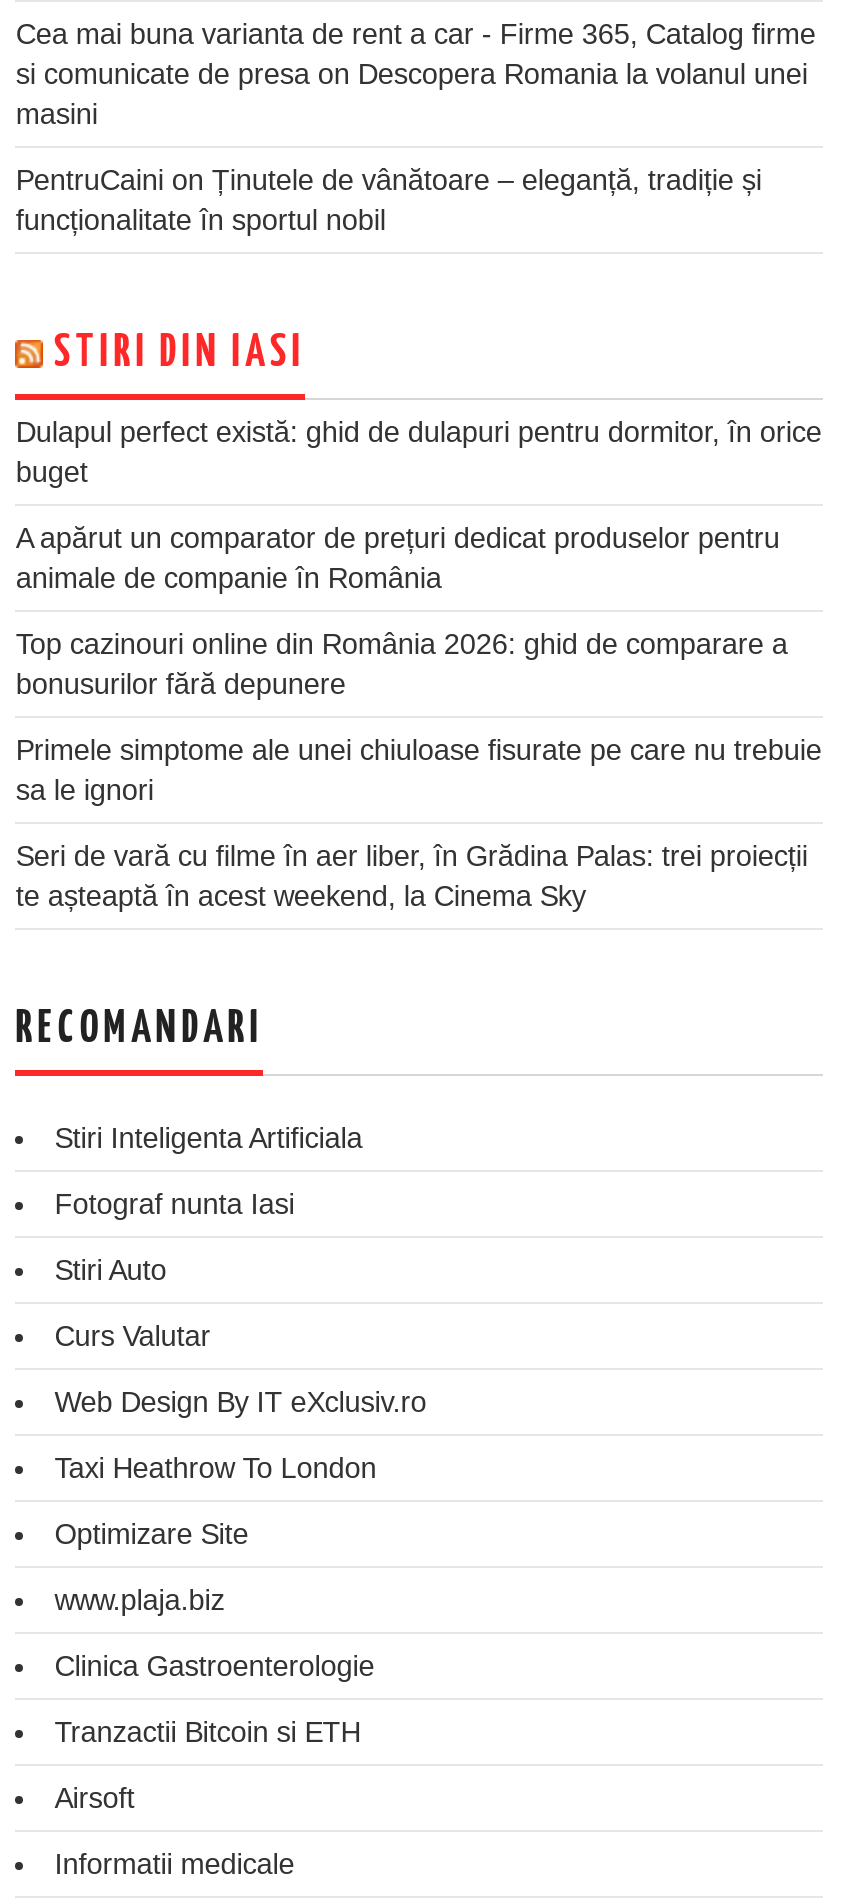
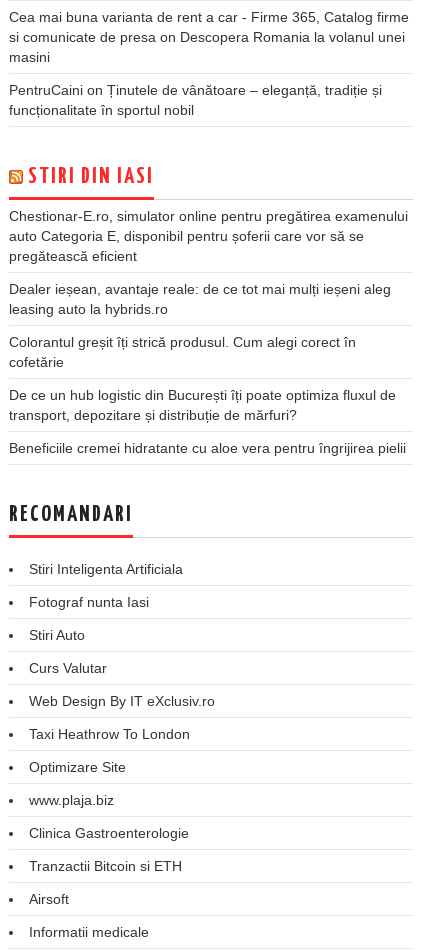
[16,416,822,488] Dulapul perfect există: ghid de dulapuri pentru dormitor, în orice | buget -> [9,208,408,264] Chestionar-E.ro, simulator online pentru pregătirea examenului | auto Categoria E, disponibil pentru șoferii care vor să se | pregătească eficient
[16,522,780,594] A apărut un comparator de prețuri dedicat produselor pentru | animale de companie în România -> [9,281,391,317] Dealer ieșean, avantaje reale: de ce tot mai mulți ieșeni aleg | leasing auto la hybrids.ro
[16,628,788,700] Top cazinouri online din România 2026: ghid de comparare a | bonusurilor fără depunere -> [9,334,356,370] Colorantul greșit îți strică produsul. Cum alegi corect în | cofetărie
[16,734,822,806] Primele simptome ale unei chiuloase fisurate pe care nu trebuie | sa le ignori -> [9,387,396,423] De ce un hub logistic din București îți poate optimiza fluxul de | transport, depozitare și distribuție de mărfuri?
[16,840,808,912] Seri de vară cu filme în aer liber, în Grădina Palas: trei proiecții | te așteaptă în acest weekend, la Cinema Sky -> [9,440,406,456] Beneficiile cremei hidratante cu aloe vera pentru îngrijirea pielii

